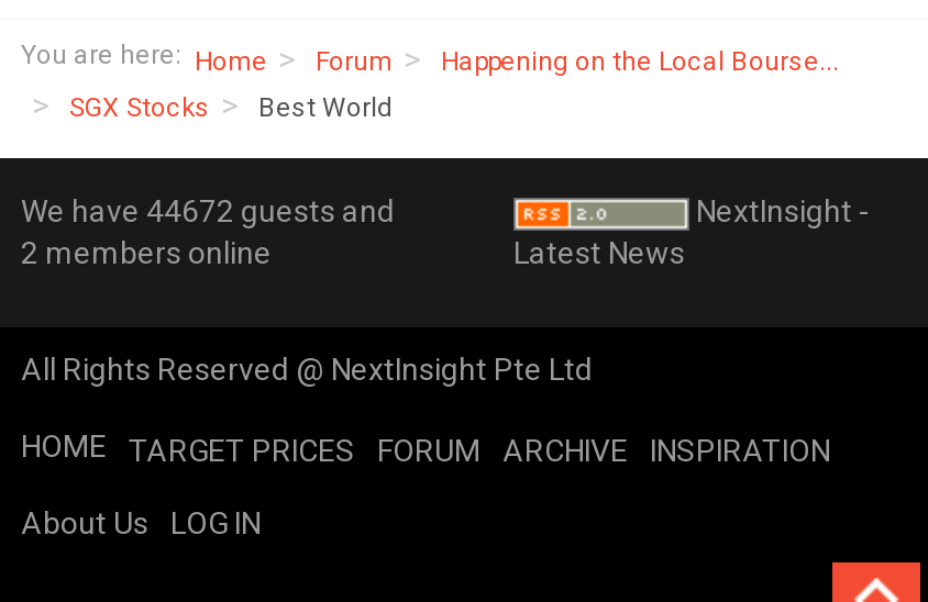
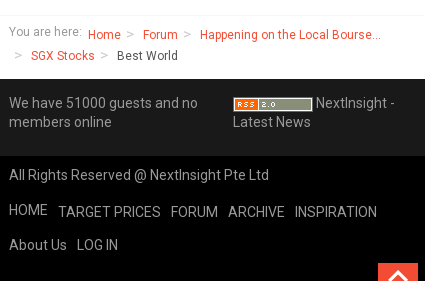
[21,193,395,270] We have 44672 guests and | 2 members online -> [9,95,198,130] We have 51000 guests and no | members online

